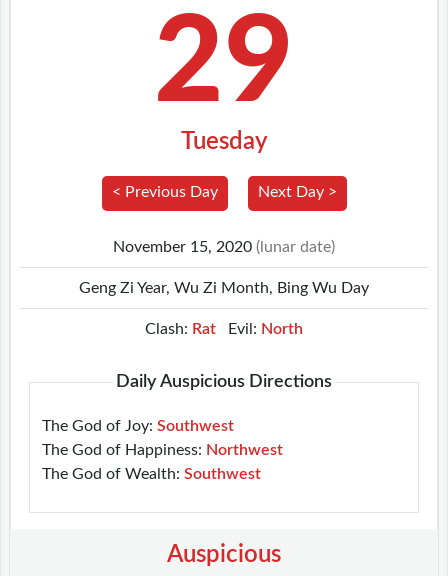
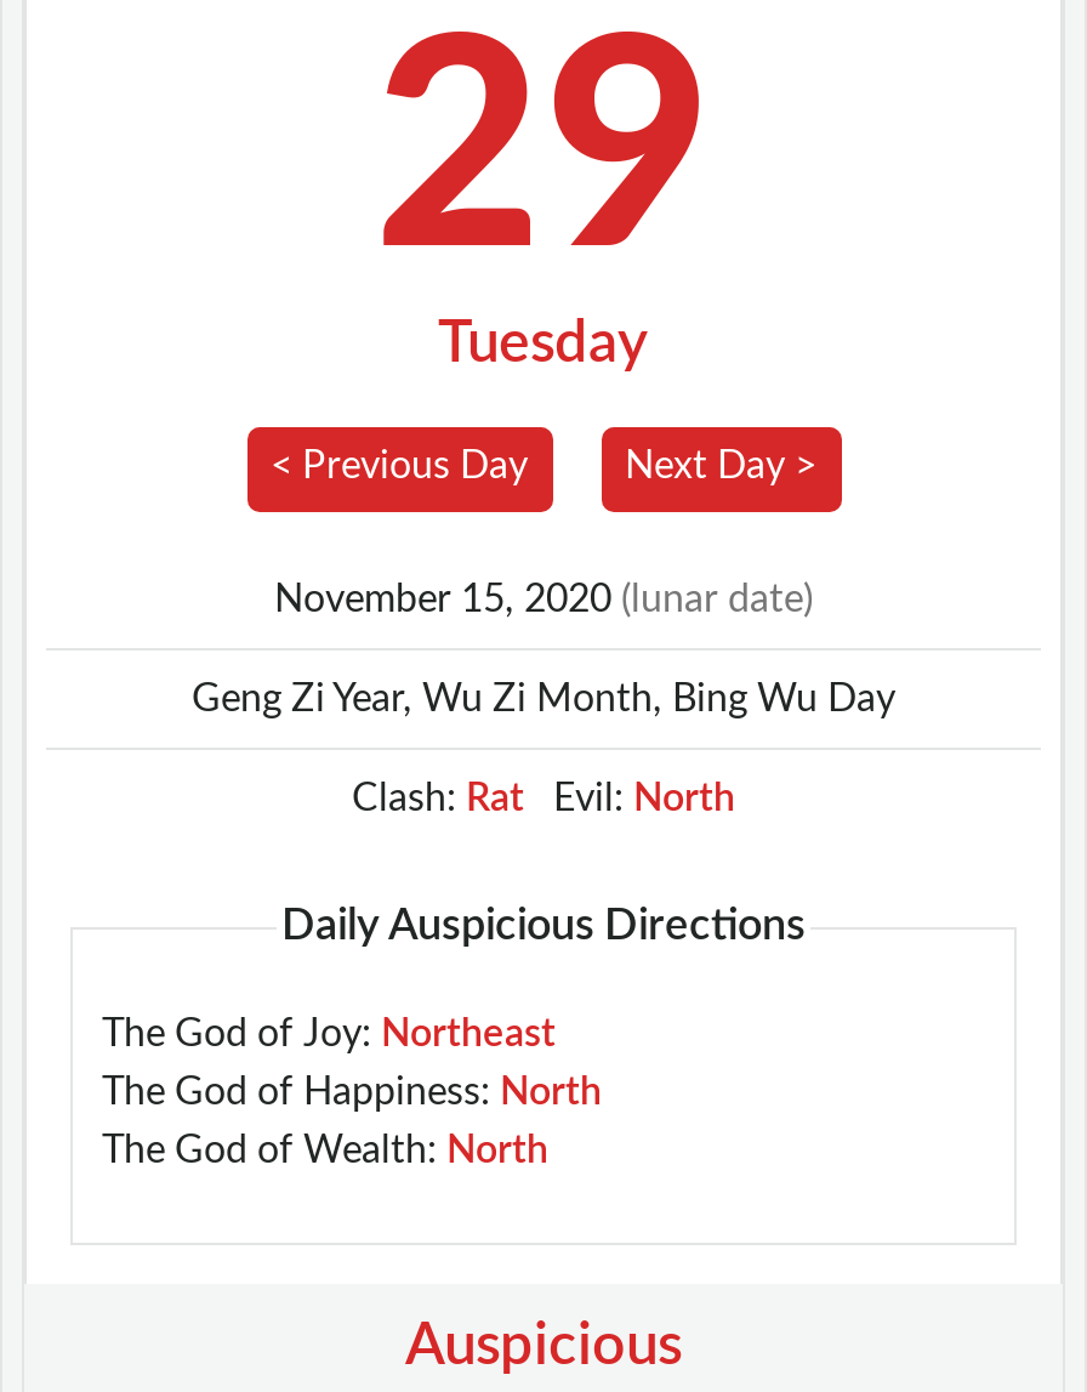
[42,418,234,434] The God of Joy: Southwest -> [102,1014,556,1052] The God of Joy: Northeast
[42,442,283,458] The God of Happiness: Northwest -> [102,1072,602,1111] The God of Happiness: North
[42,466,261,482] The God of Wealth: Southwest -> [102,1130,548,1169] The God of Wealth: North

